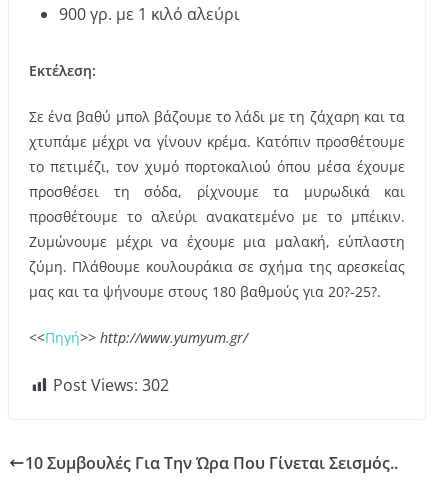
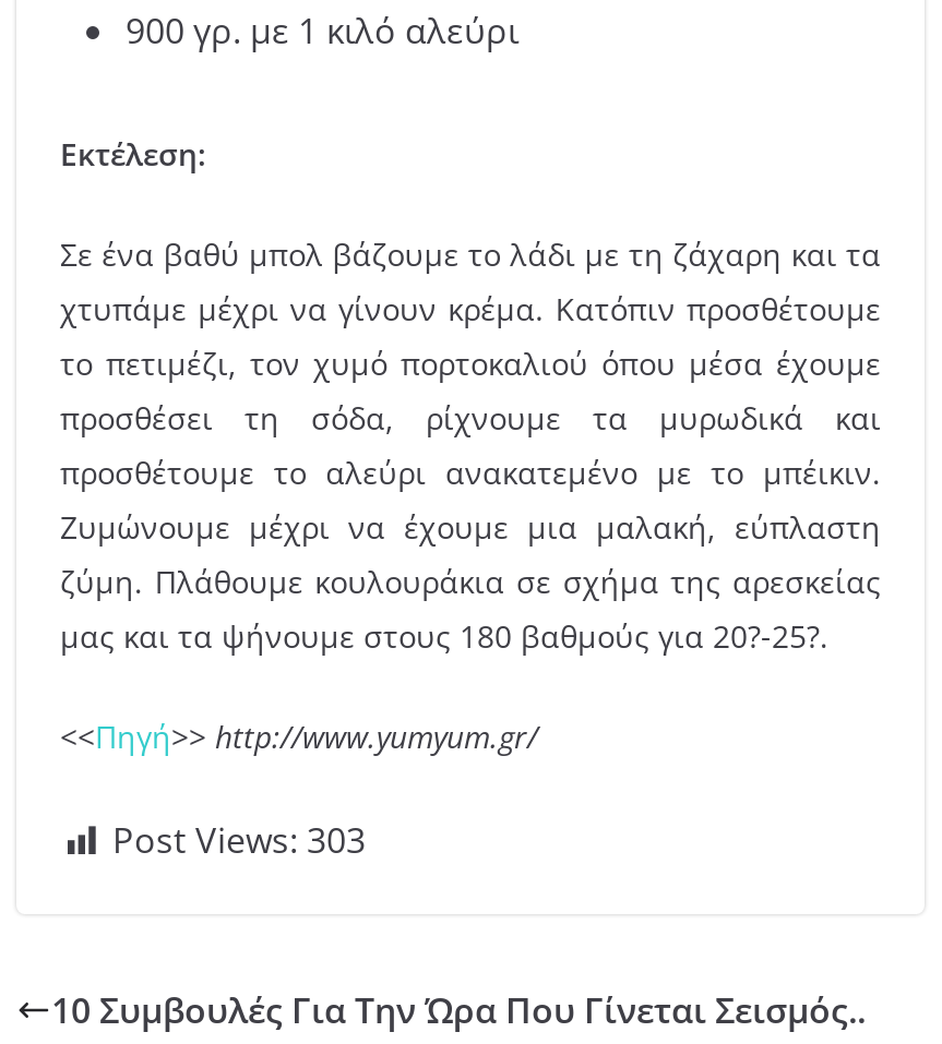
[53,374,169,396] Post Views: 302 -> [112,817,366,865] Post Views: 303

